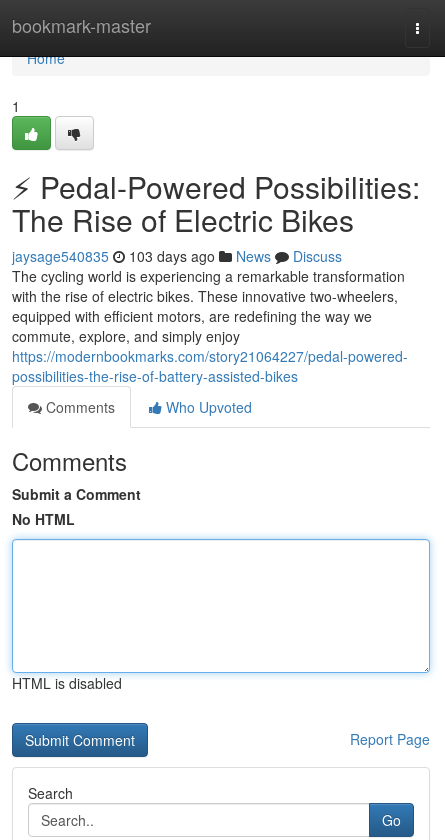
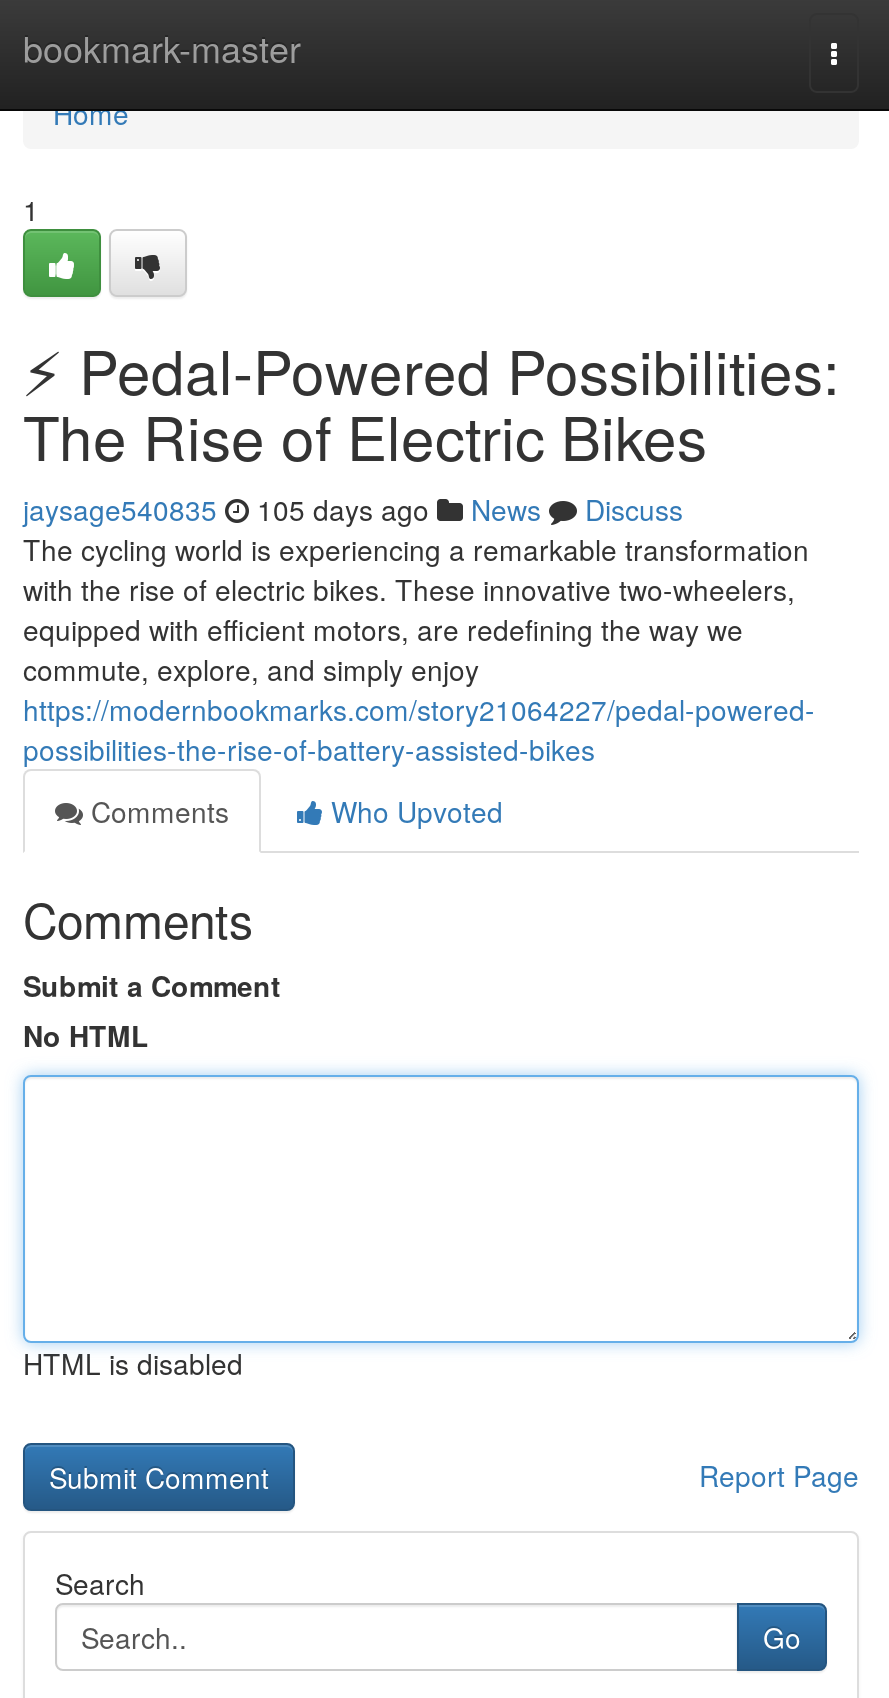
[12,246,342,266] jaysage540835 103 days ago News Discuss -> [23,489,683,529] jaysage540835 105 days ago News Discuss

